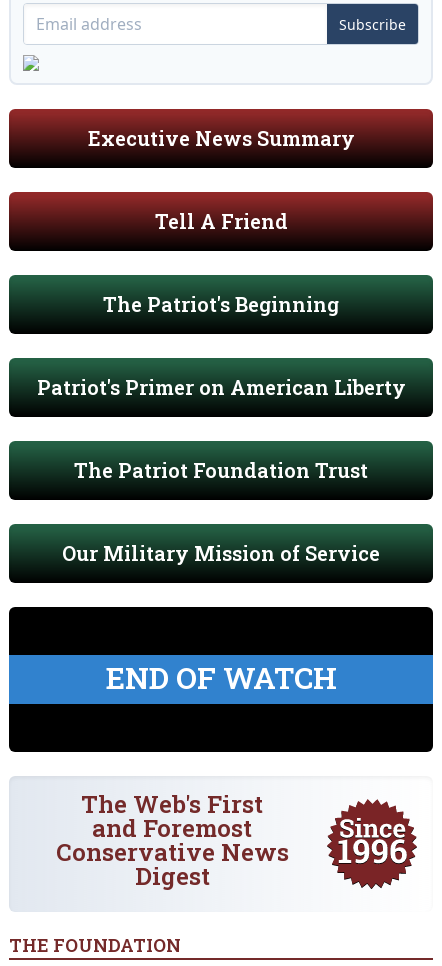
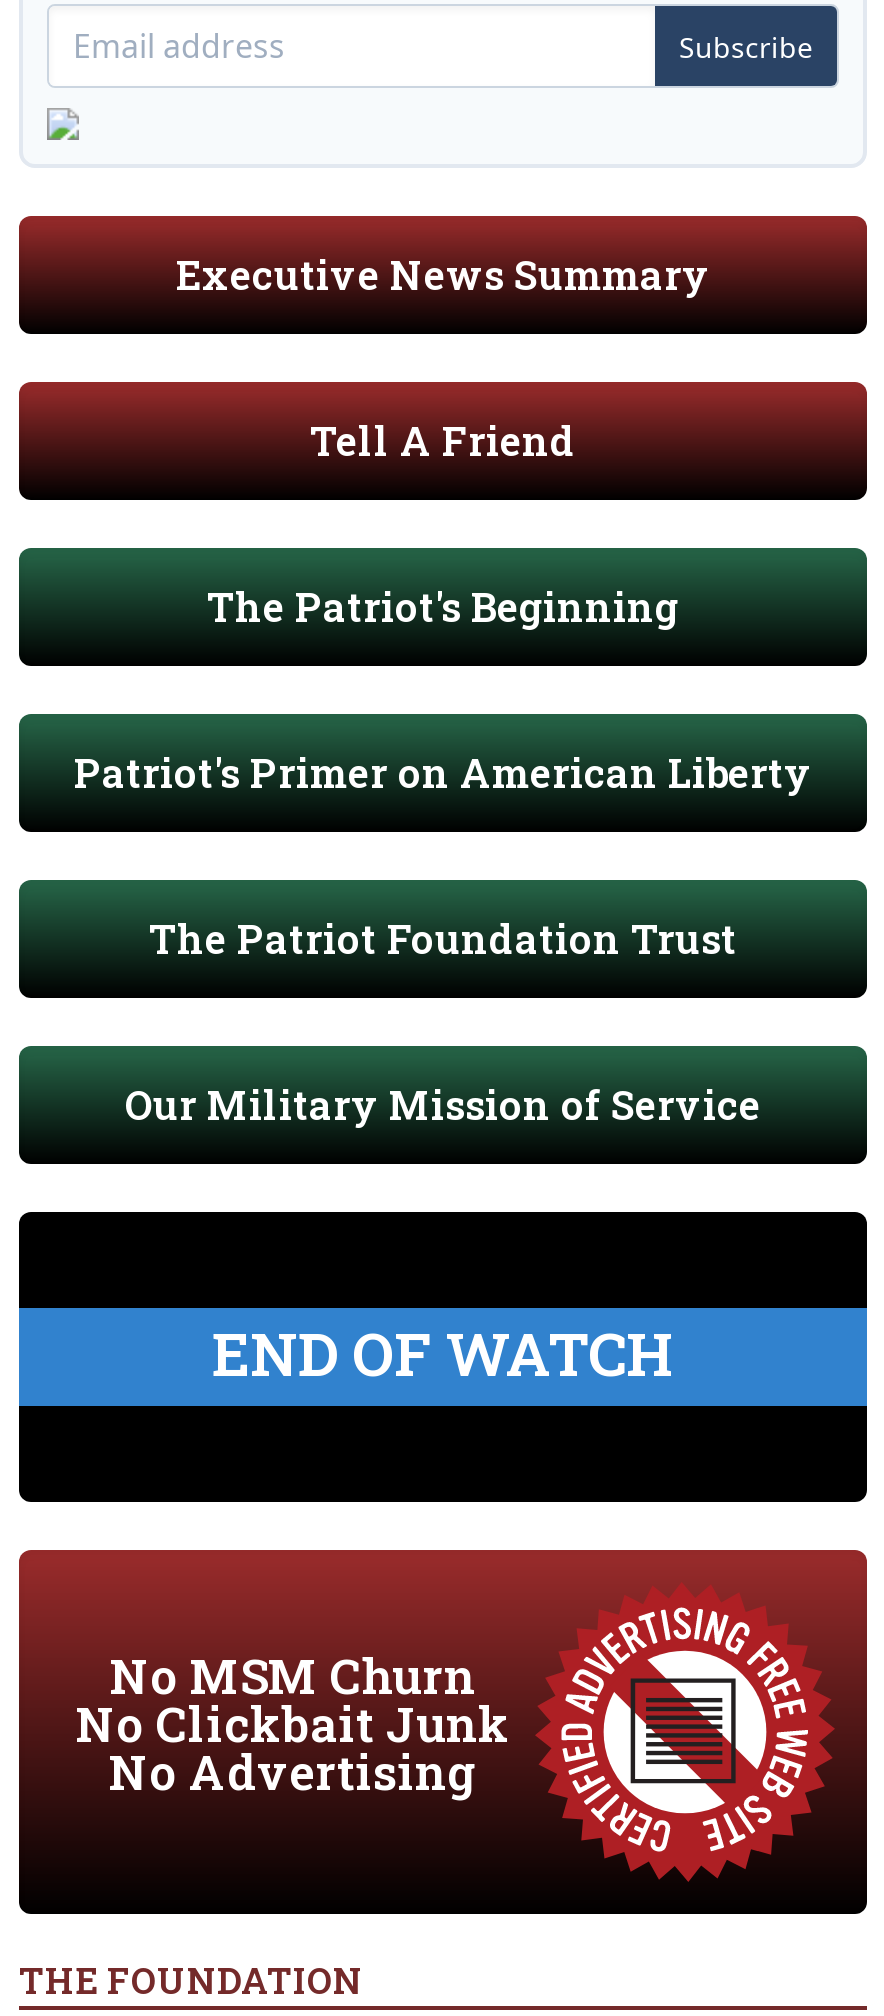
[9,776,433,912] [image] | The Web's First | and Foremost | Conservative News | Digest -> [17,1548,869,1916] [image] | No MSM Churn | No Clickbait Junk | No Advertising

